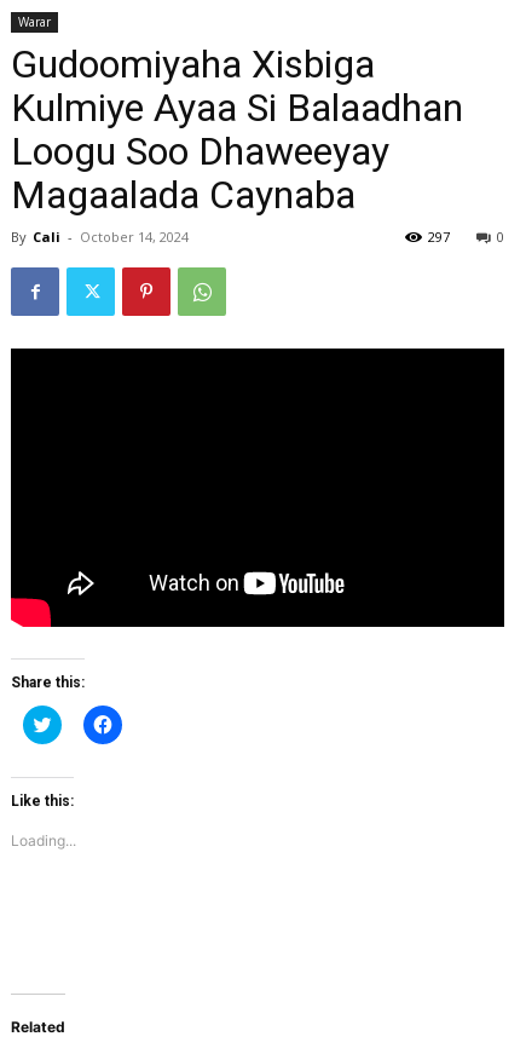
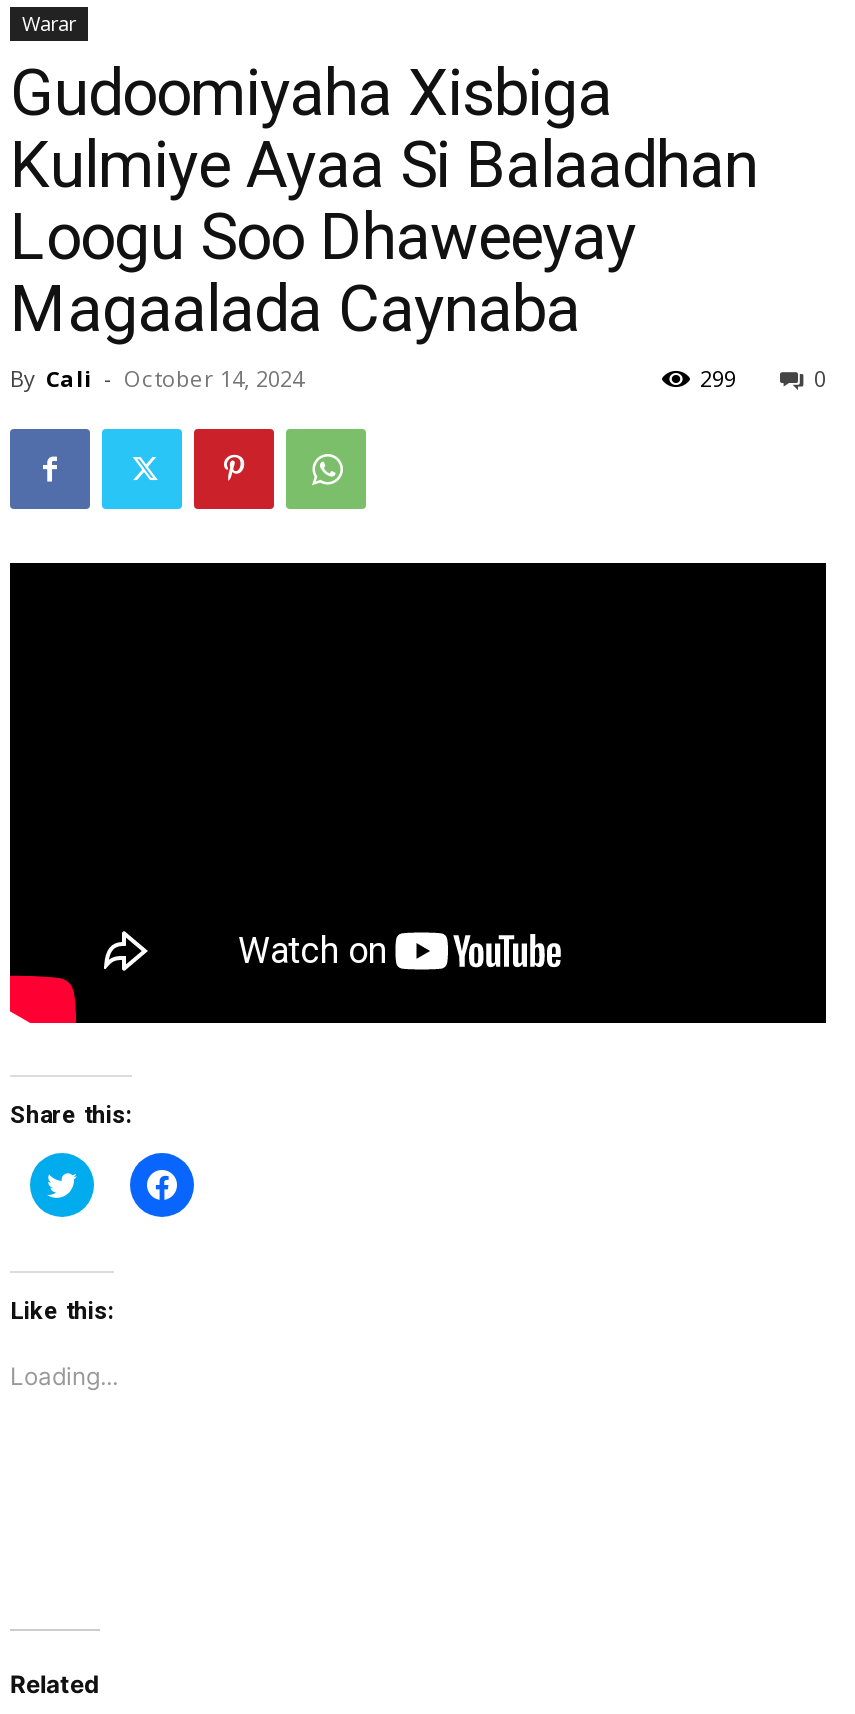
[428,228,450,246] 297 -> [700,363,736,393] 299

